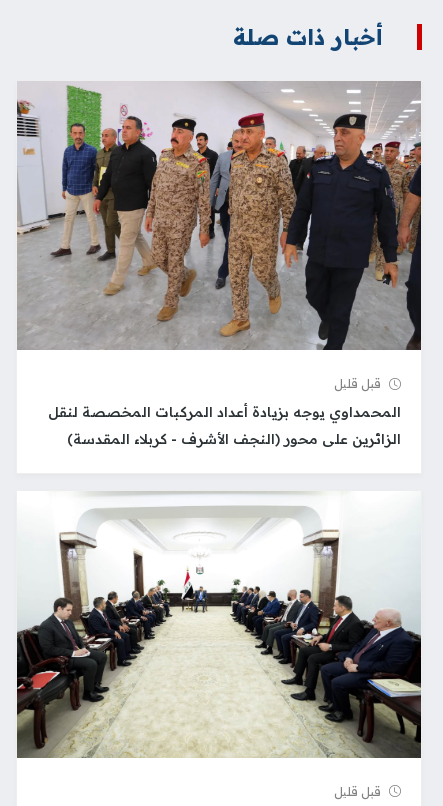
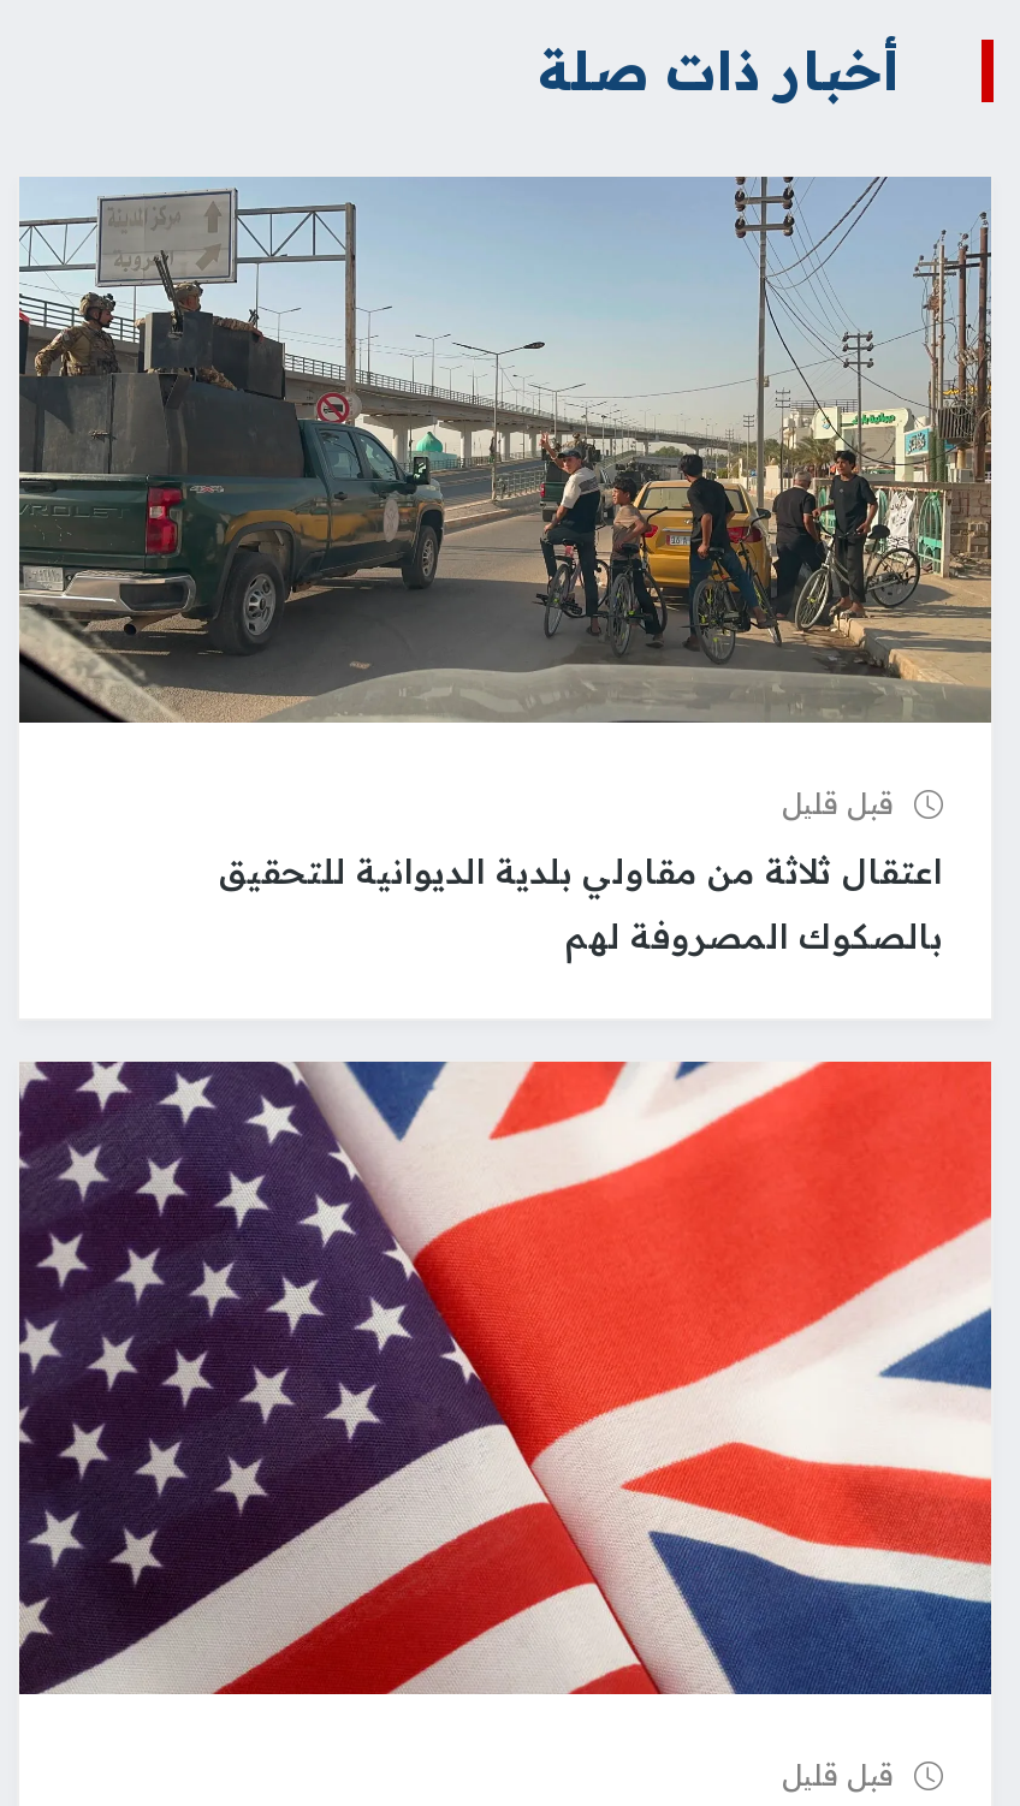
[16,81,421,351] [image] -> [19,177,994,723] [image]
[48,403,401,421] المحمداوي يوجه بزيادة أعداد المركبات المخصصة لنقل -> [219,851,943,894] اعتقال ثلاثة من مقاولي بلدية الديوانية للتحقيق
[67,430,401,448] الزائرين على محور (النجف الأشرف - كربلاء المقدسة) -> [565,916,943,959] بالصكوك المصروفة لهم
[17,492,422,759] [image] -> [17,1059,994,1697] [image]

